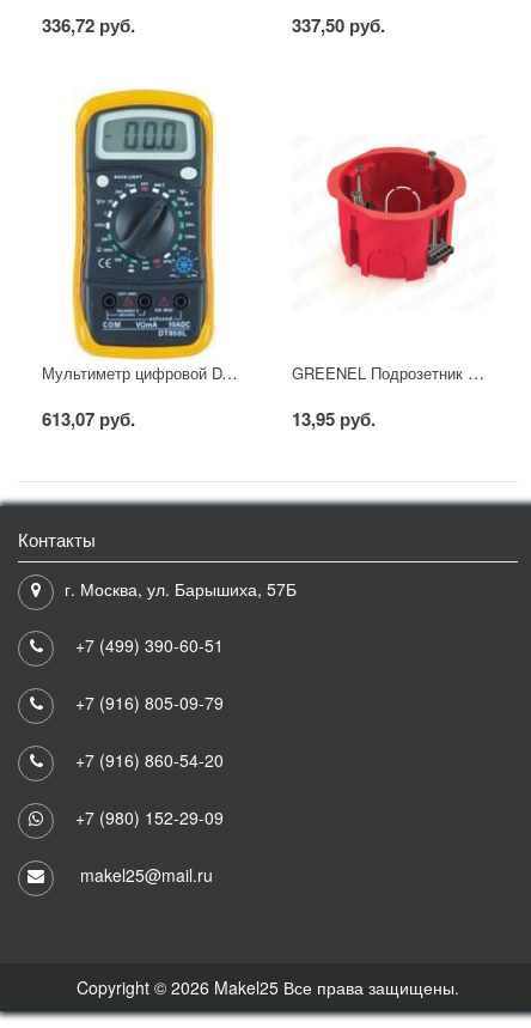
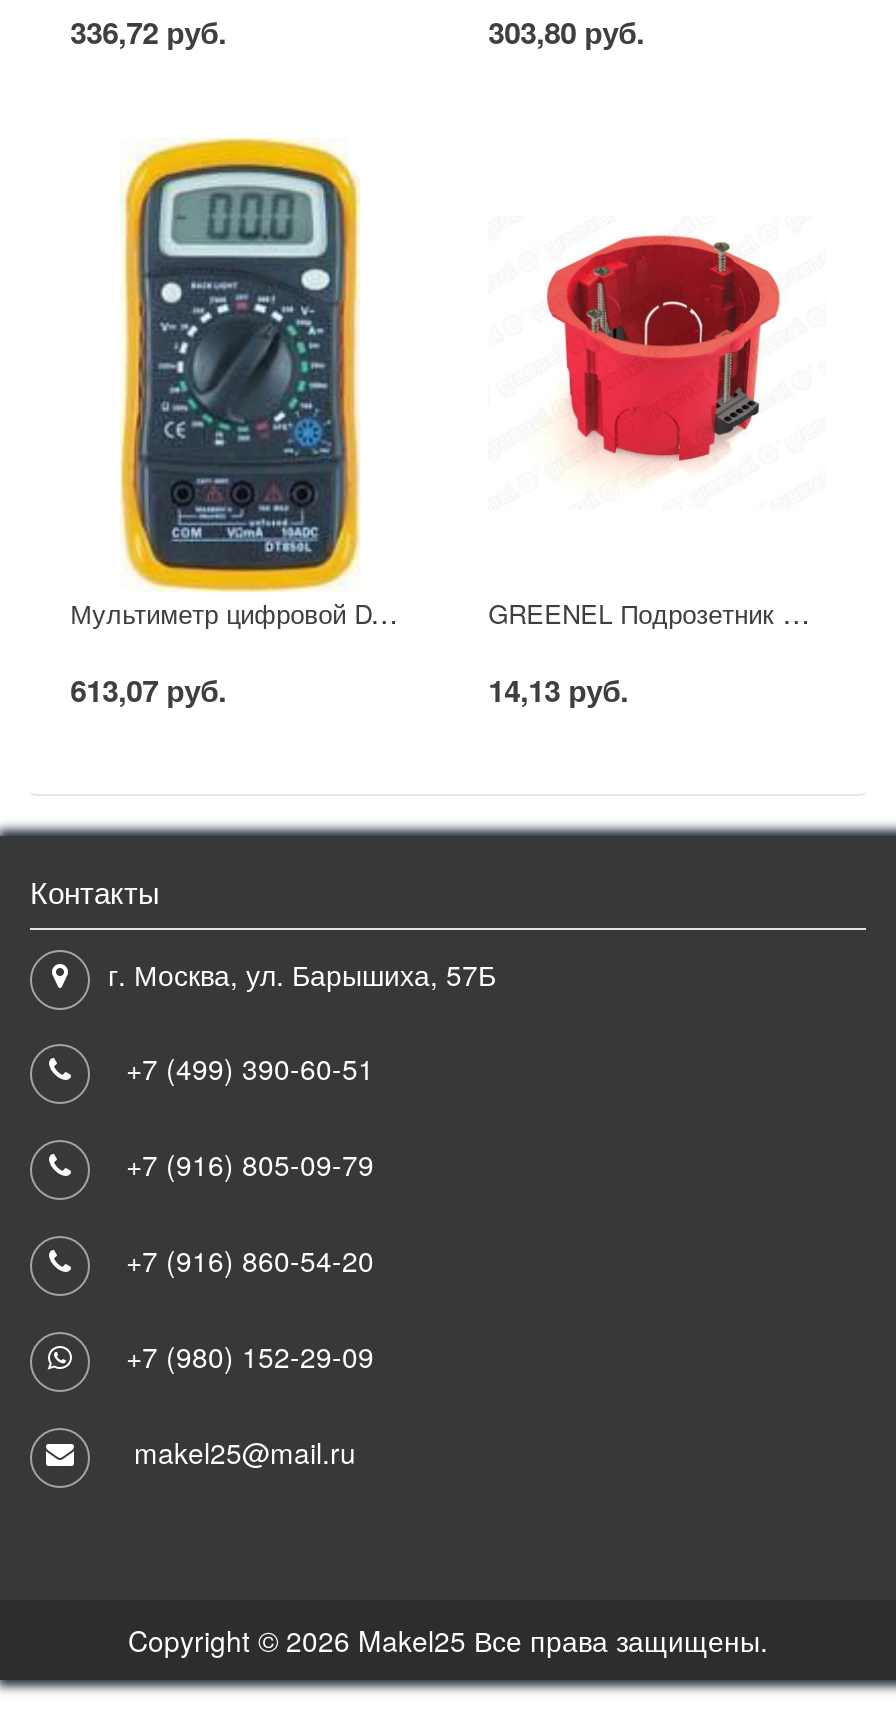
[292,12,385,38] 337,50 руб. -> [488,9,644,53] 303,80 руб.
[292,406,376,433] 13,95 руб. -> [488,669,628,713] 14,13 руб.

